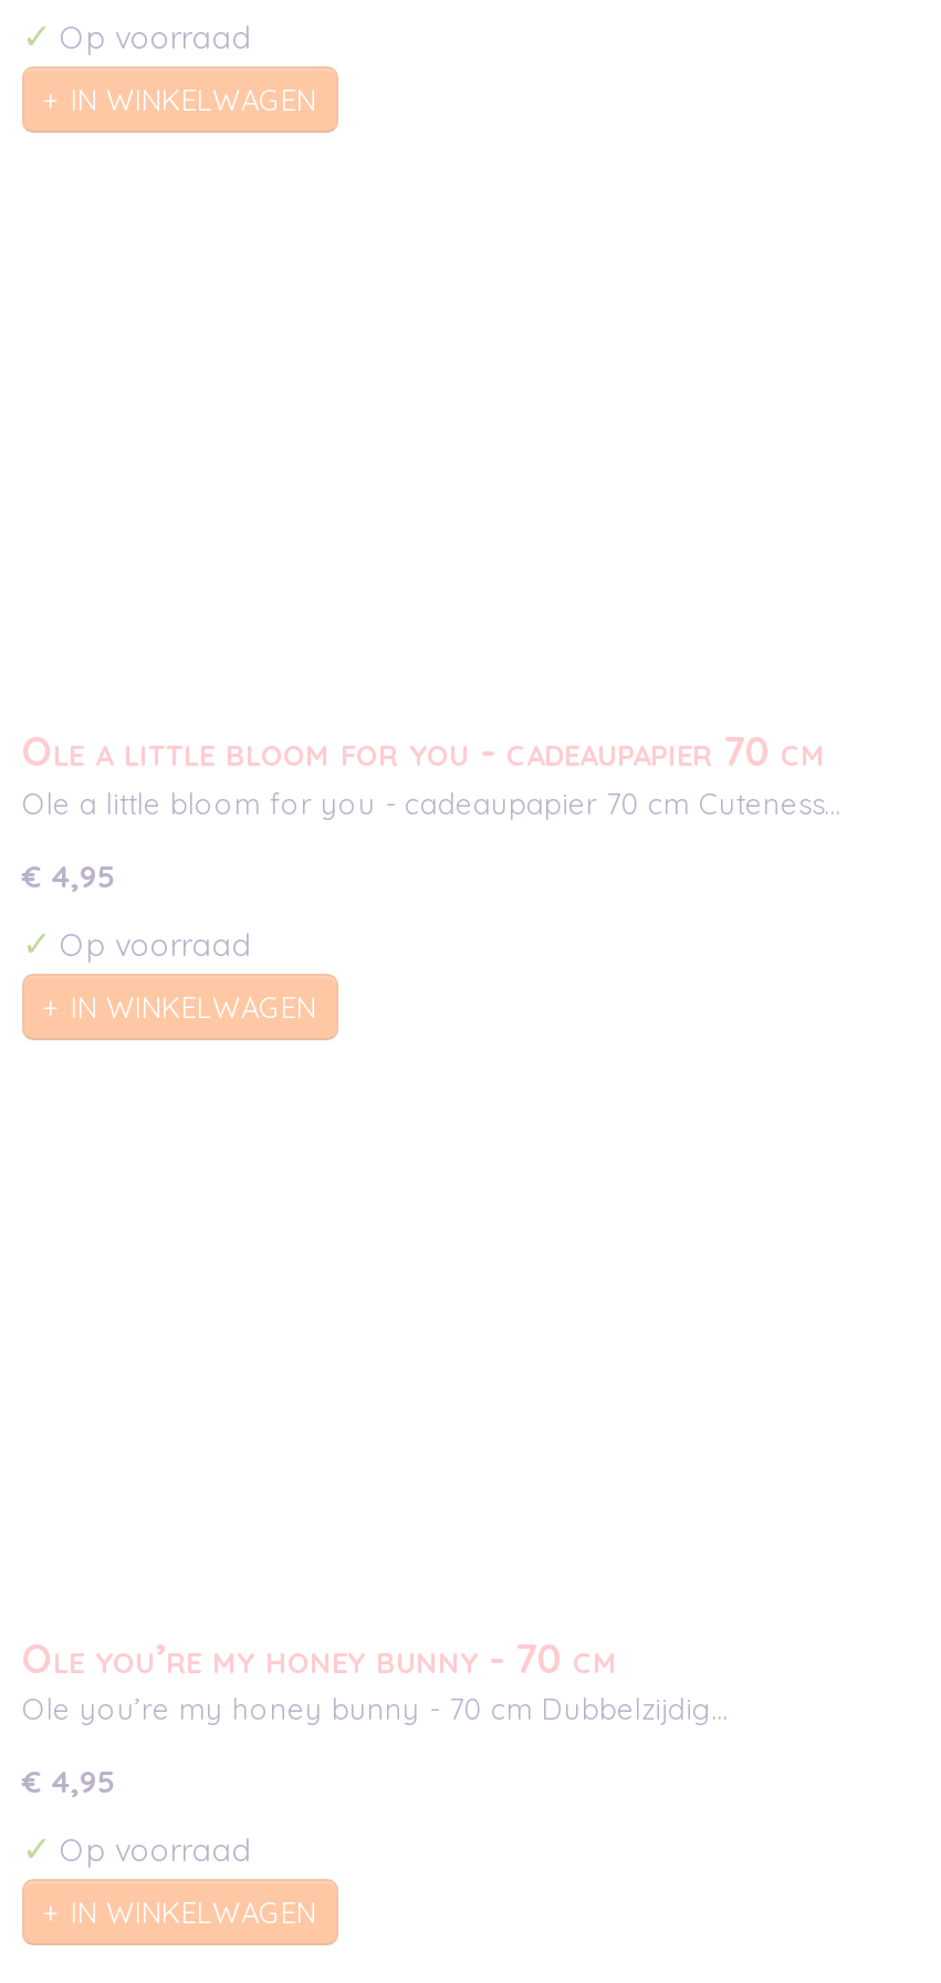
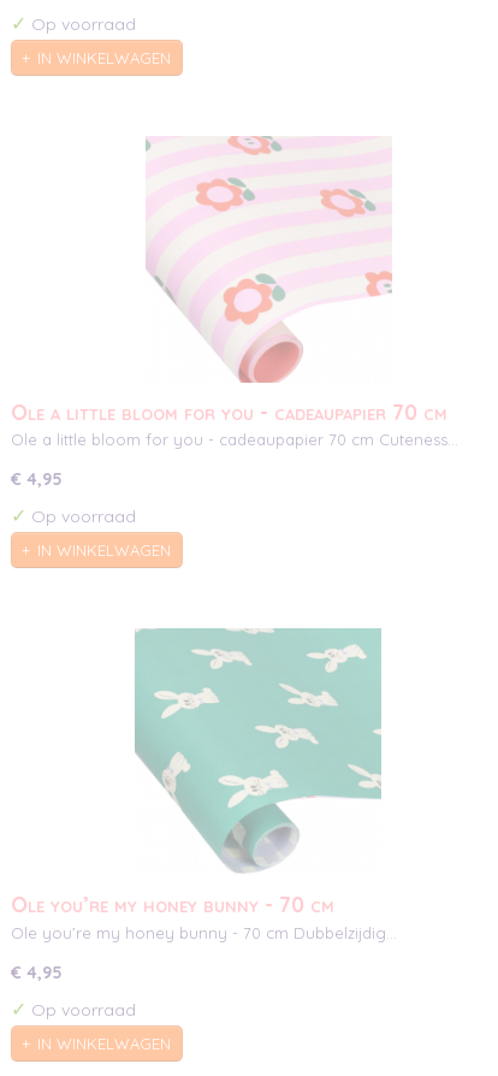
none -> [144,135,393,384] [image]
none -> [134,627,383,875] [image]

